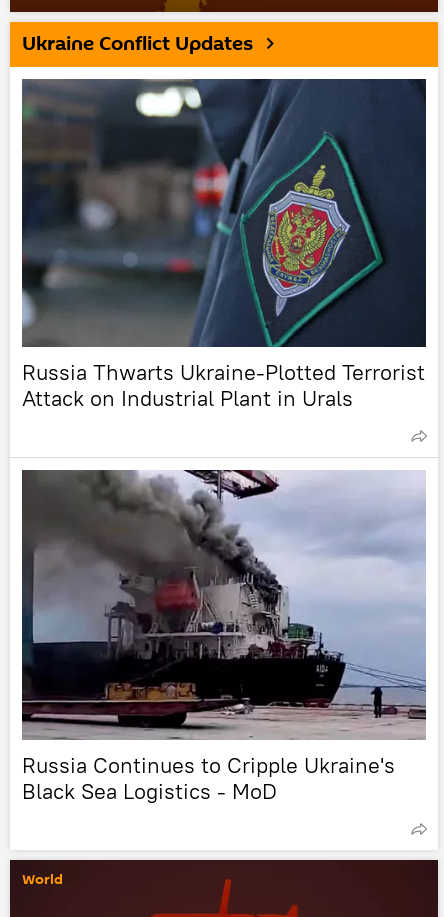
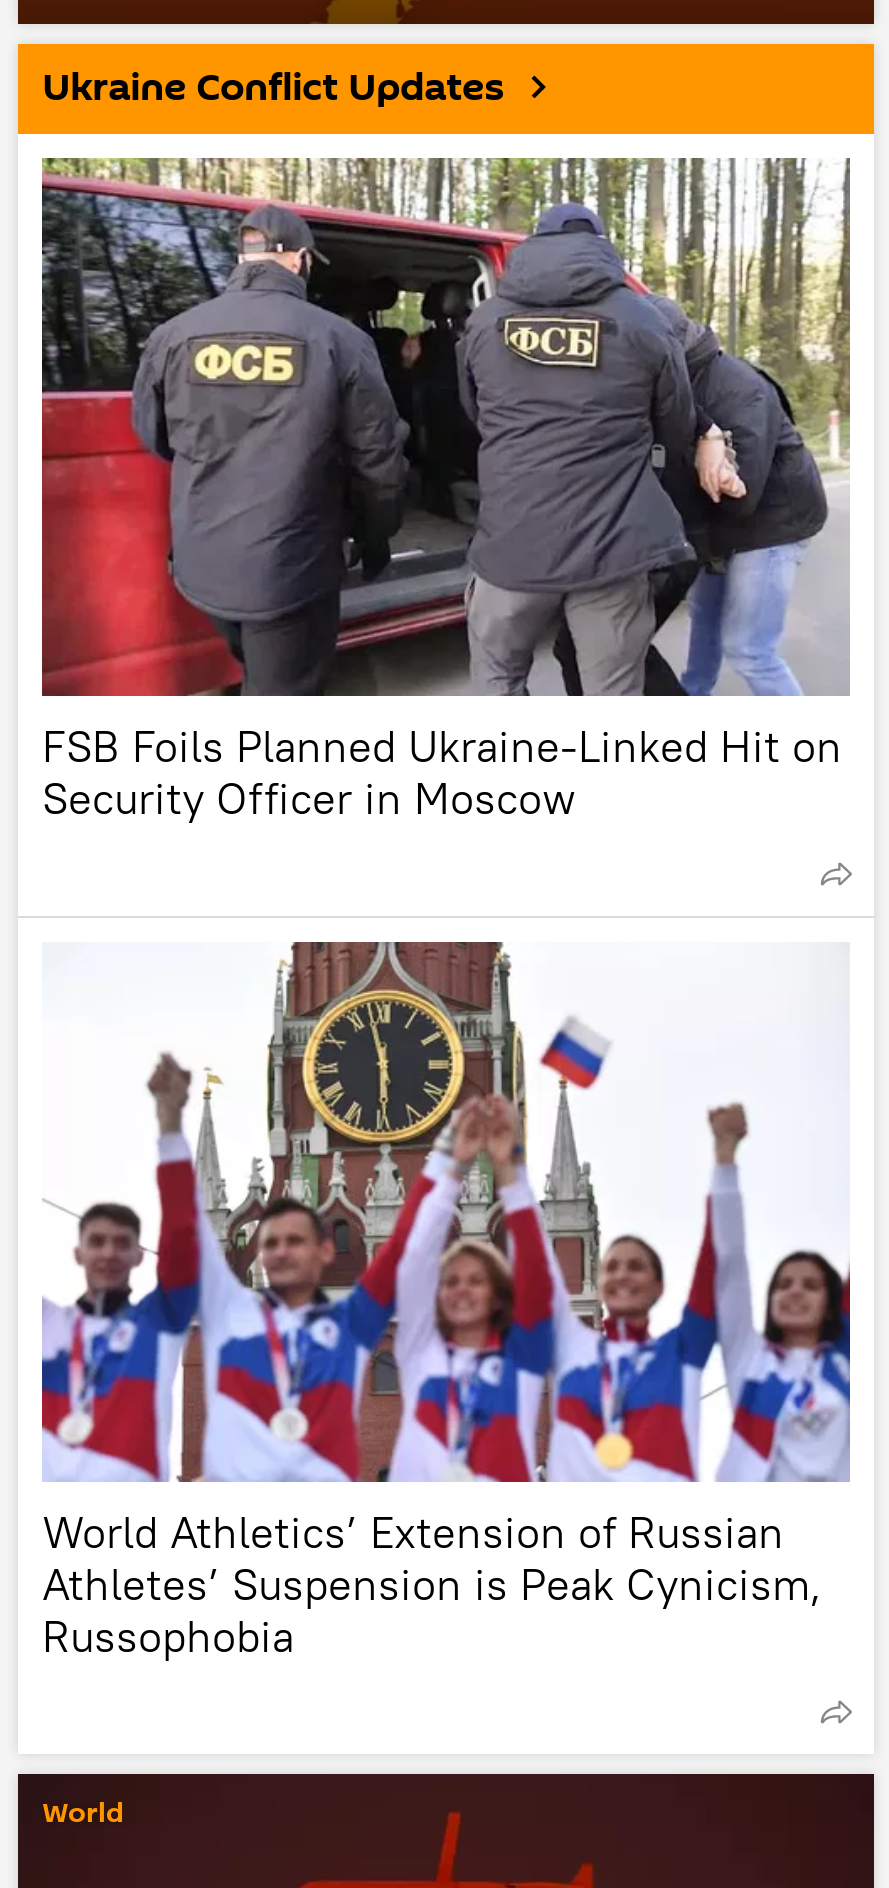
[21,78,427,412] [image] | Russia Thwarts Ukraine-Plotted Terrorist | Attack on Industrial Plant in Urals -> [40,156,852,827] [image] | FSB Foils Planned Ukraine-Linked Hit on | Security Officer in Moscow
[21,469,426,805] [image] | Russia Continues to Cripple Ukraine's | Black Sea Logistics - MoD -> [40,940,850,1663] [image] | World Athletics’ Extension of Russian | Athletes’ Suspension is Peak Cynicism, | Russophobia

